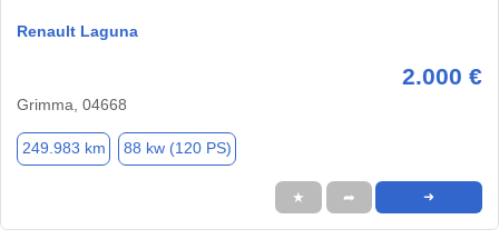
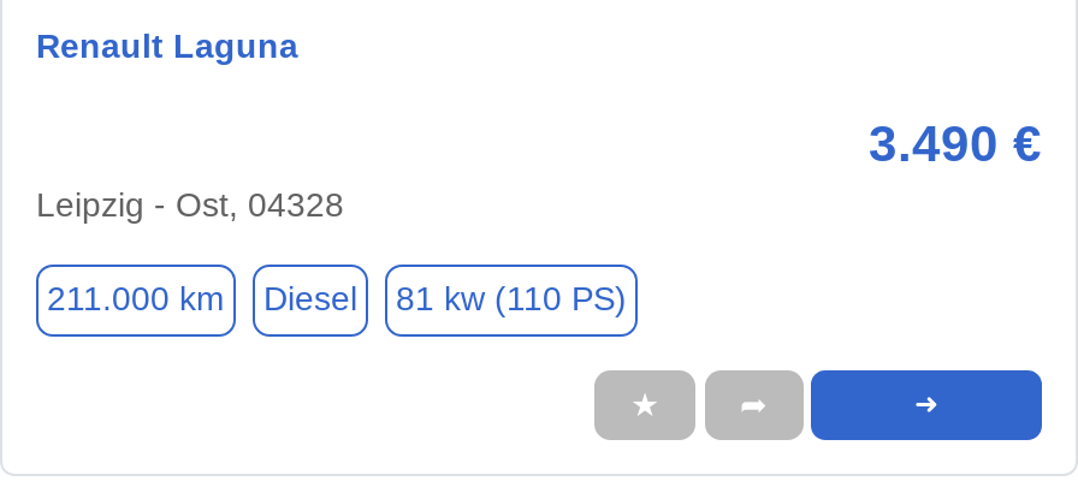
[17,63,482,113] 2.000 € | Grimma, 04668 -> [36,115,1042,224] 3.490 € | Leipzig - Ost, 04328
[22,140,231,157] 249.983 km | 88 kw (120 PS) -> [47,280,627,319] 211.000 km | Diesel | 81 kw (110 PS)

